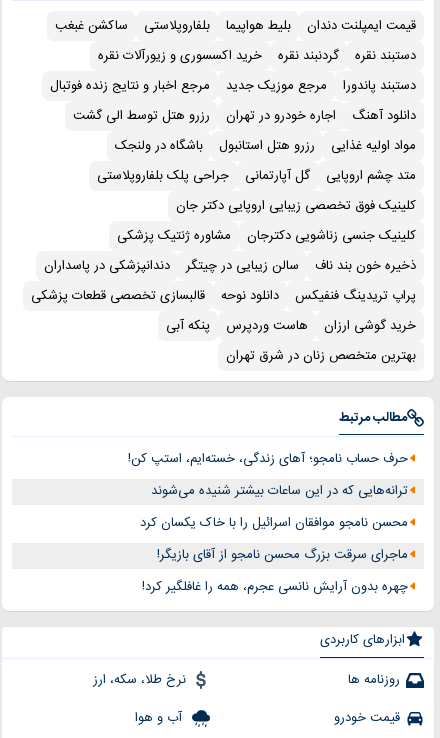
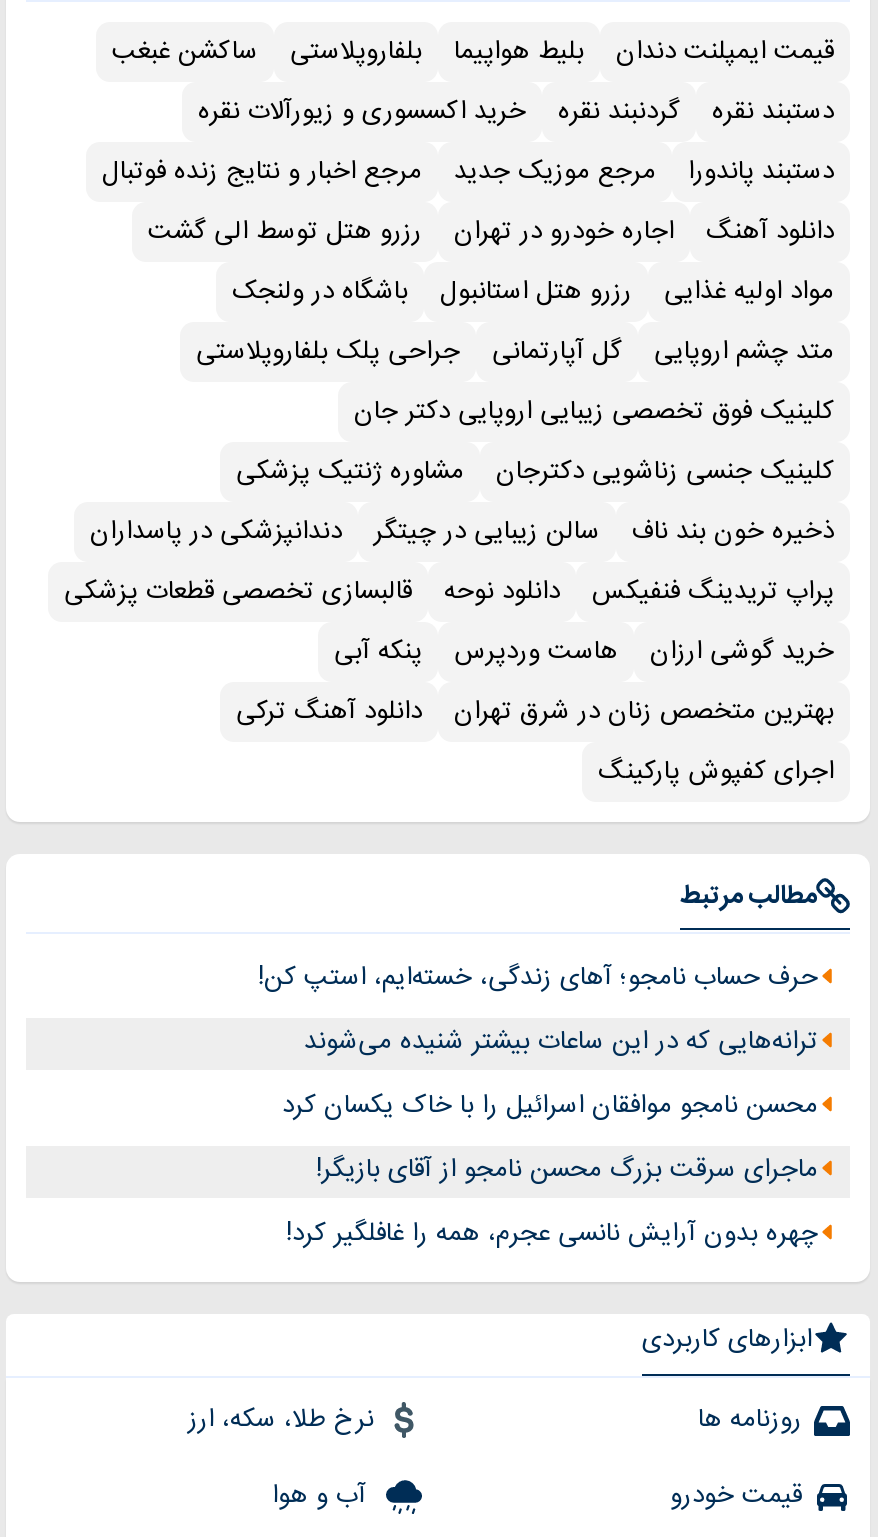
none -> [236,691,834,795] دانلود آهنگ ترکی | اجرای کفپوش پارکینگ

